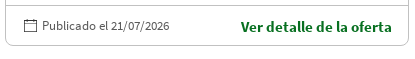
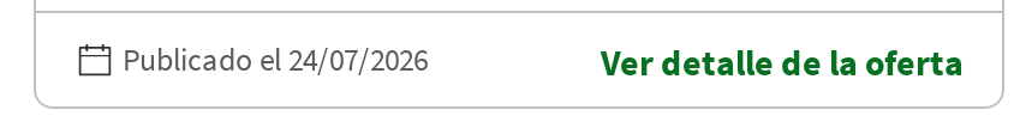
[42,17,169,34] Publicado el 21/07/2026 -> [123,39,428,79] Publicado el 24/07/2026

